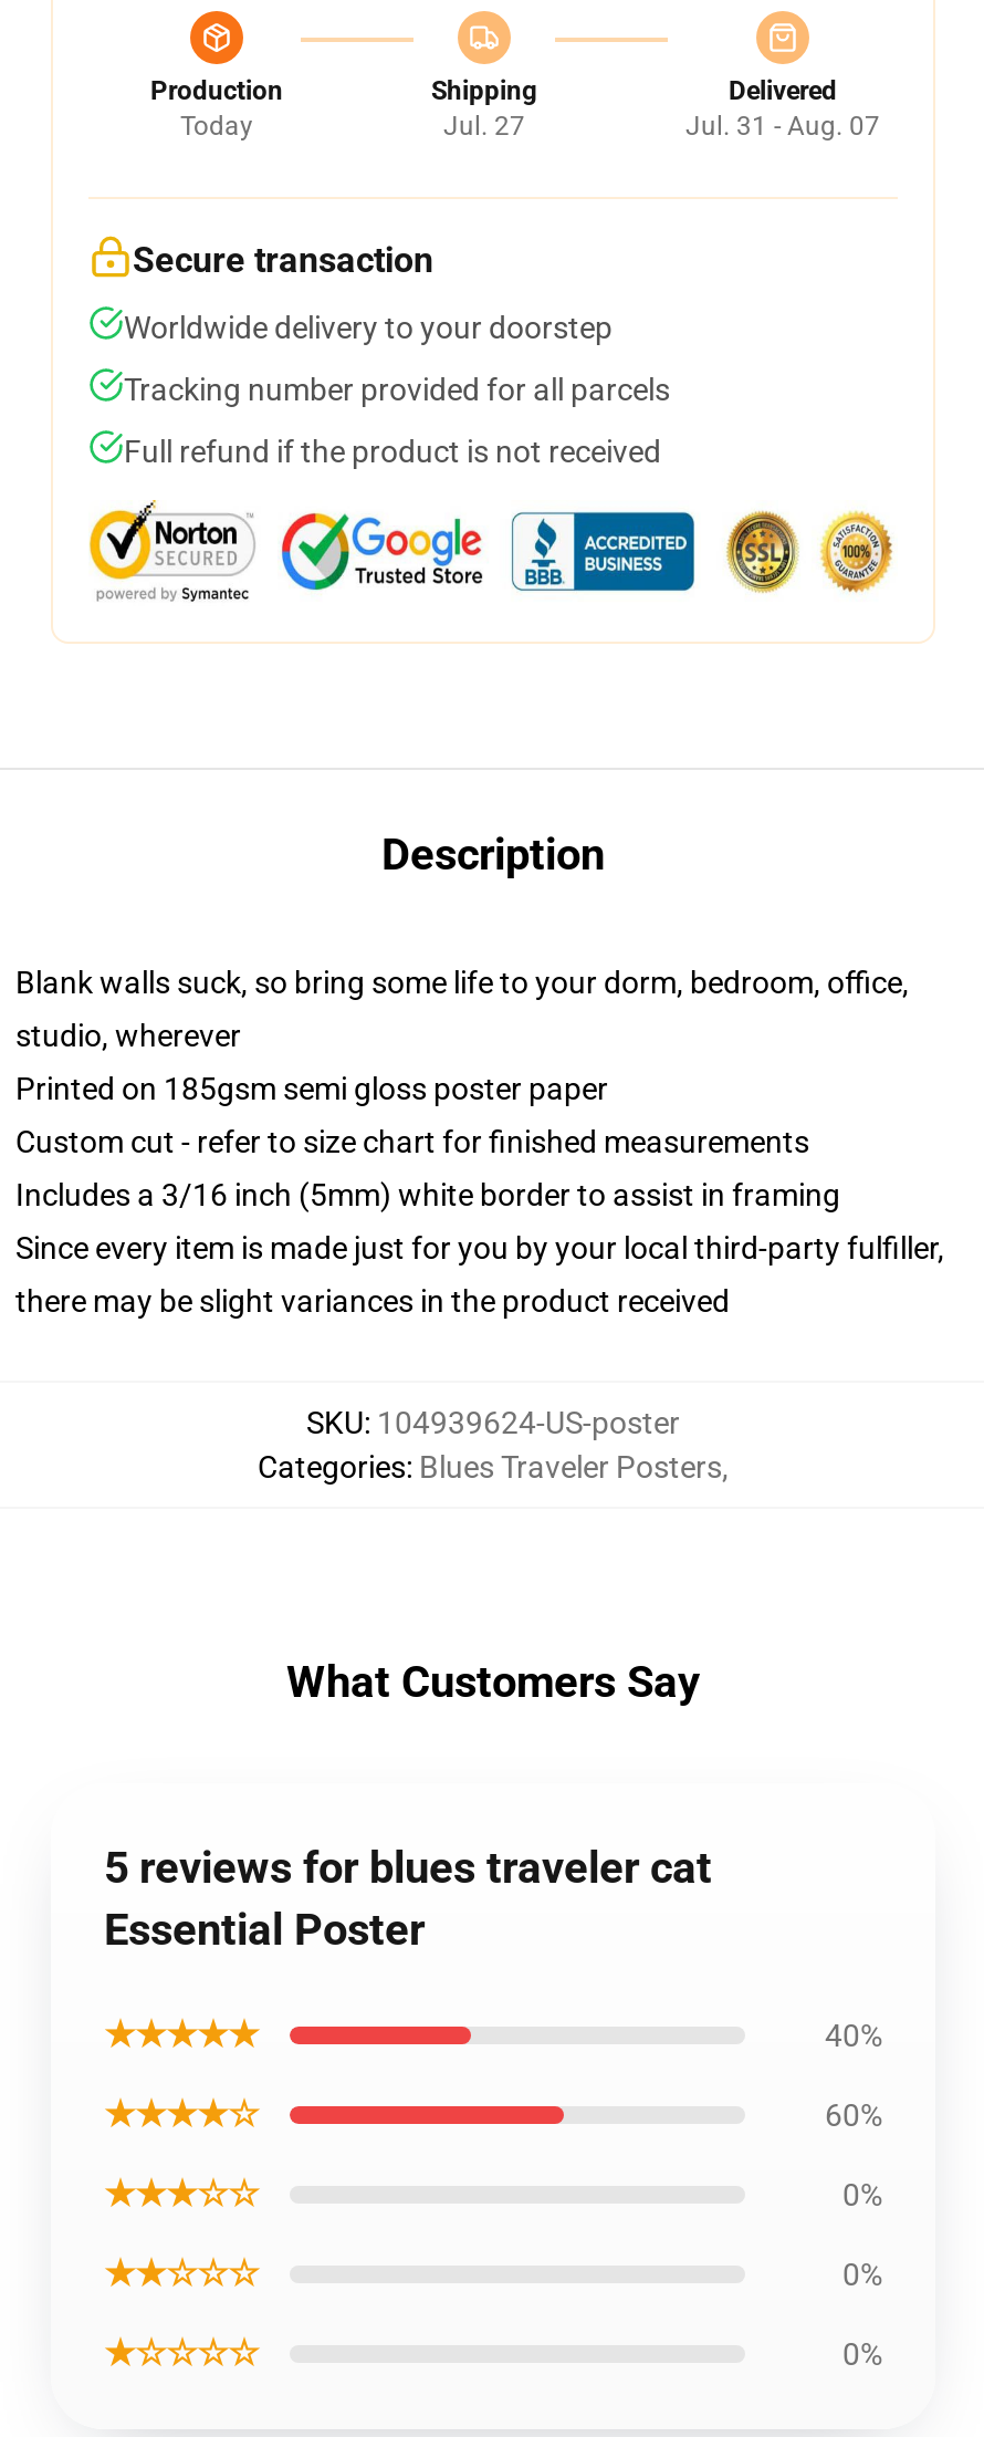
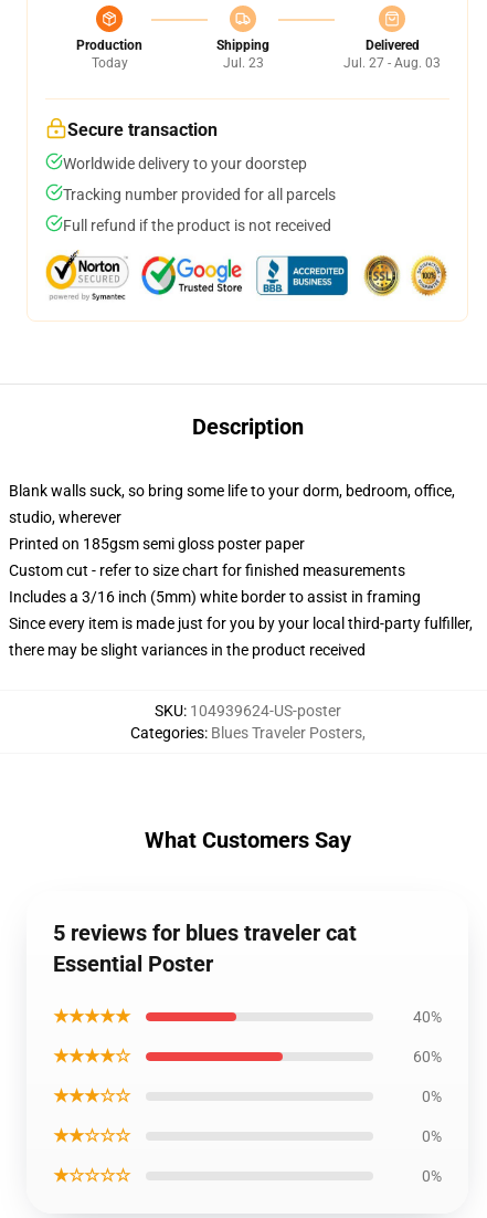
[443,111,525,142] Jul. 27 -> [223,55,263,71] Jul. 23
[685,111,880,142] Jul. 31 - Aug. 07 -> [343,55,441,71] Jul. 27 - Aug. 03

